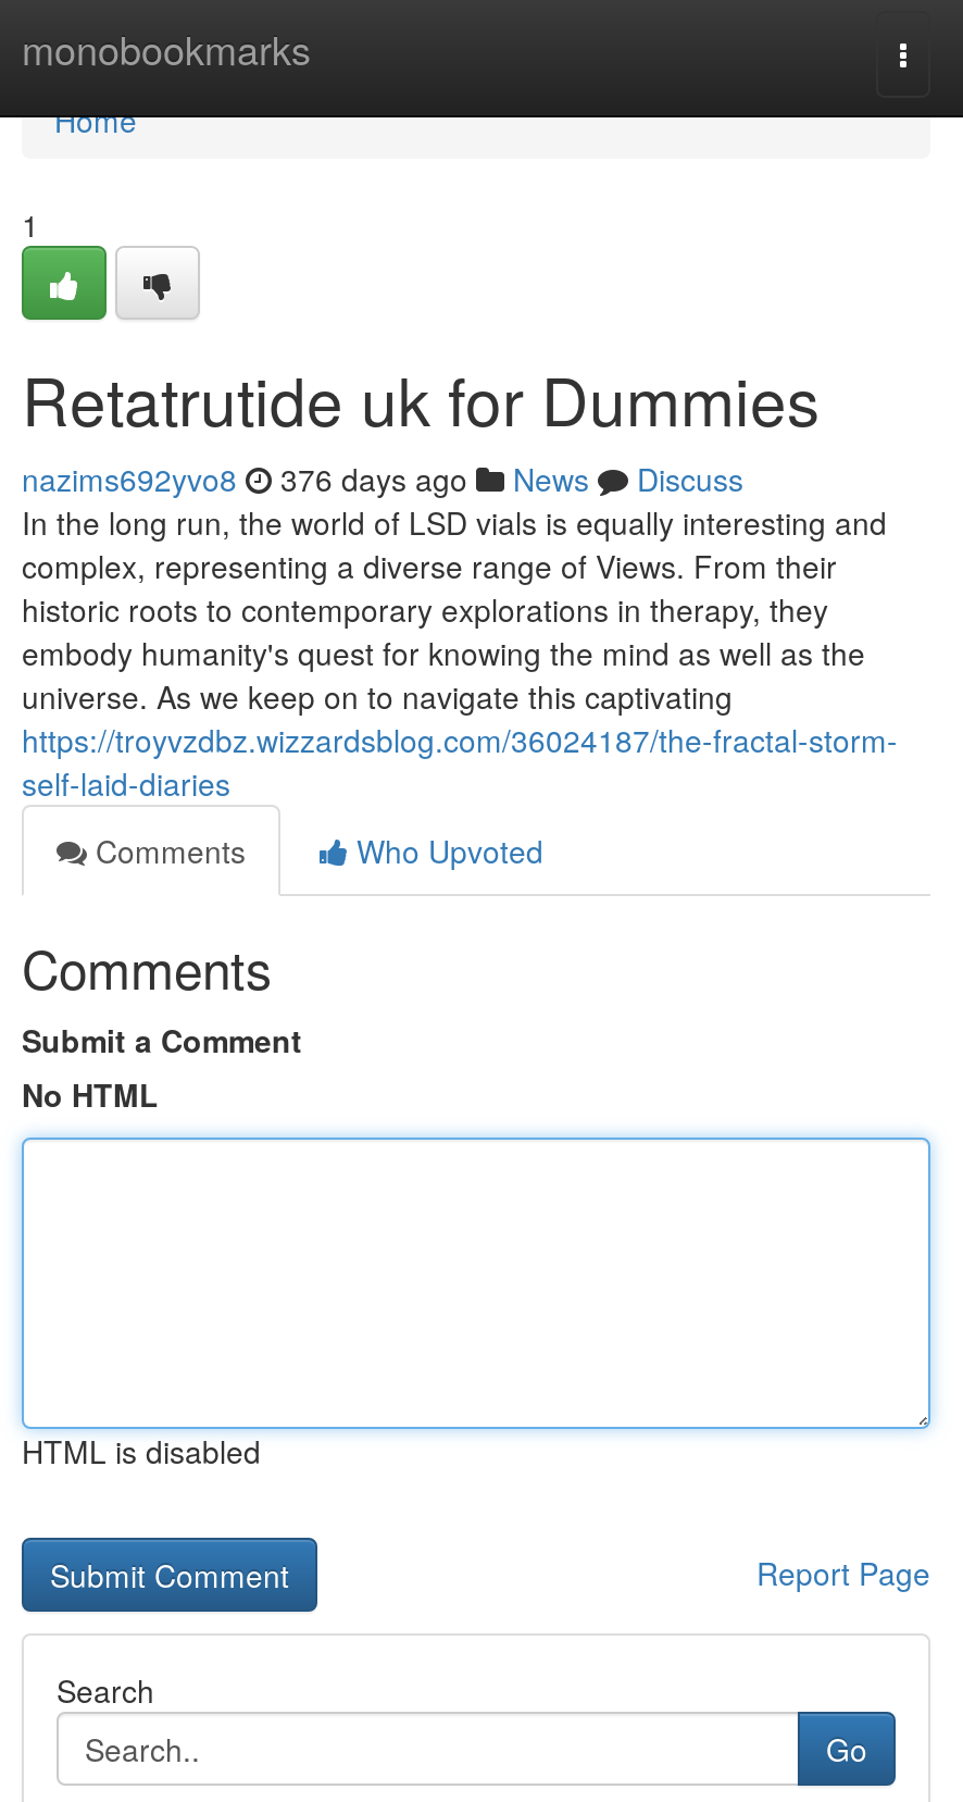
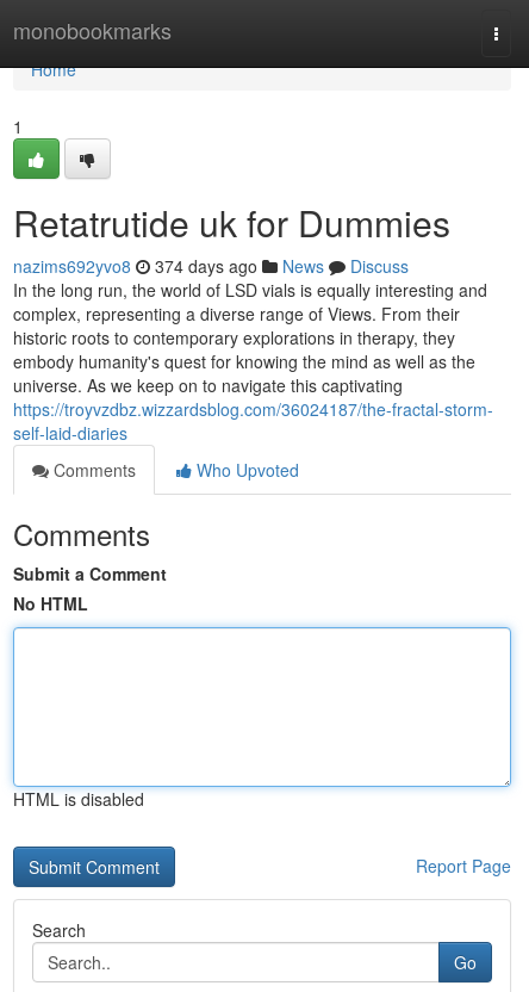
[22,457,743,500] nazims692yvo8 376 days ago News Discuss -> [13,254,409,278] nazims692yvo8 374 days ago News Discuss

